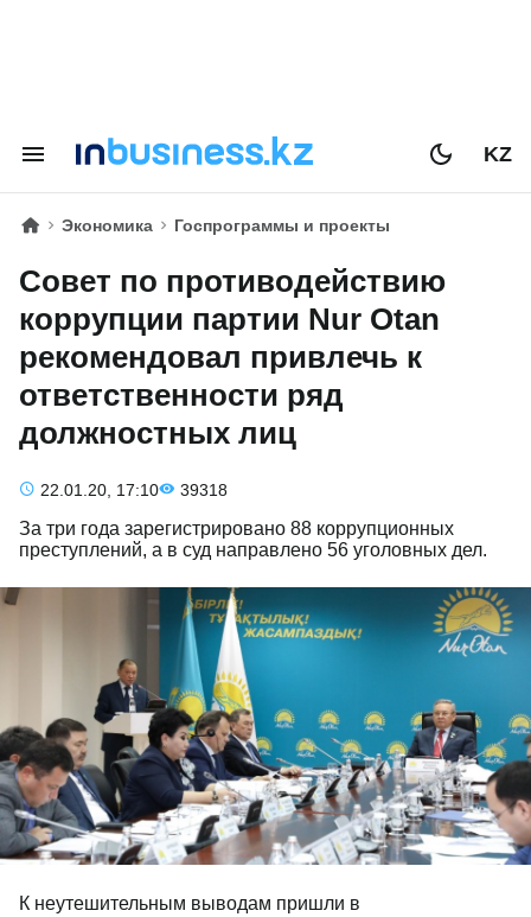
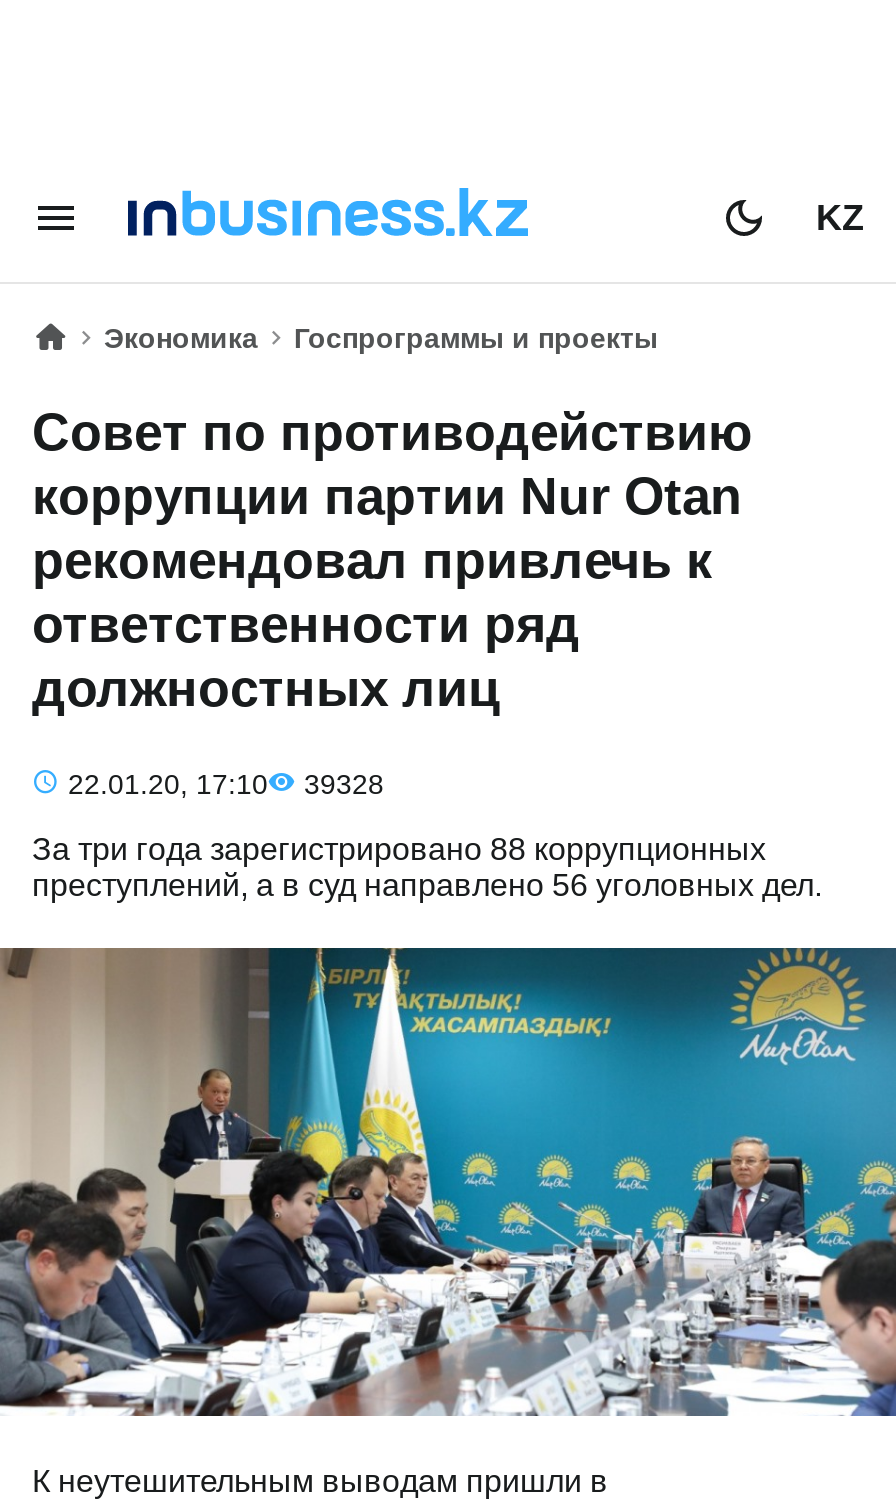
[40,480,228,499] 22.01.20, 17:10 39318 -> [68,768,384,800] 22.01.20, 17:10 39328

